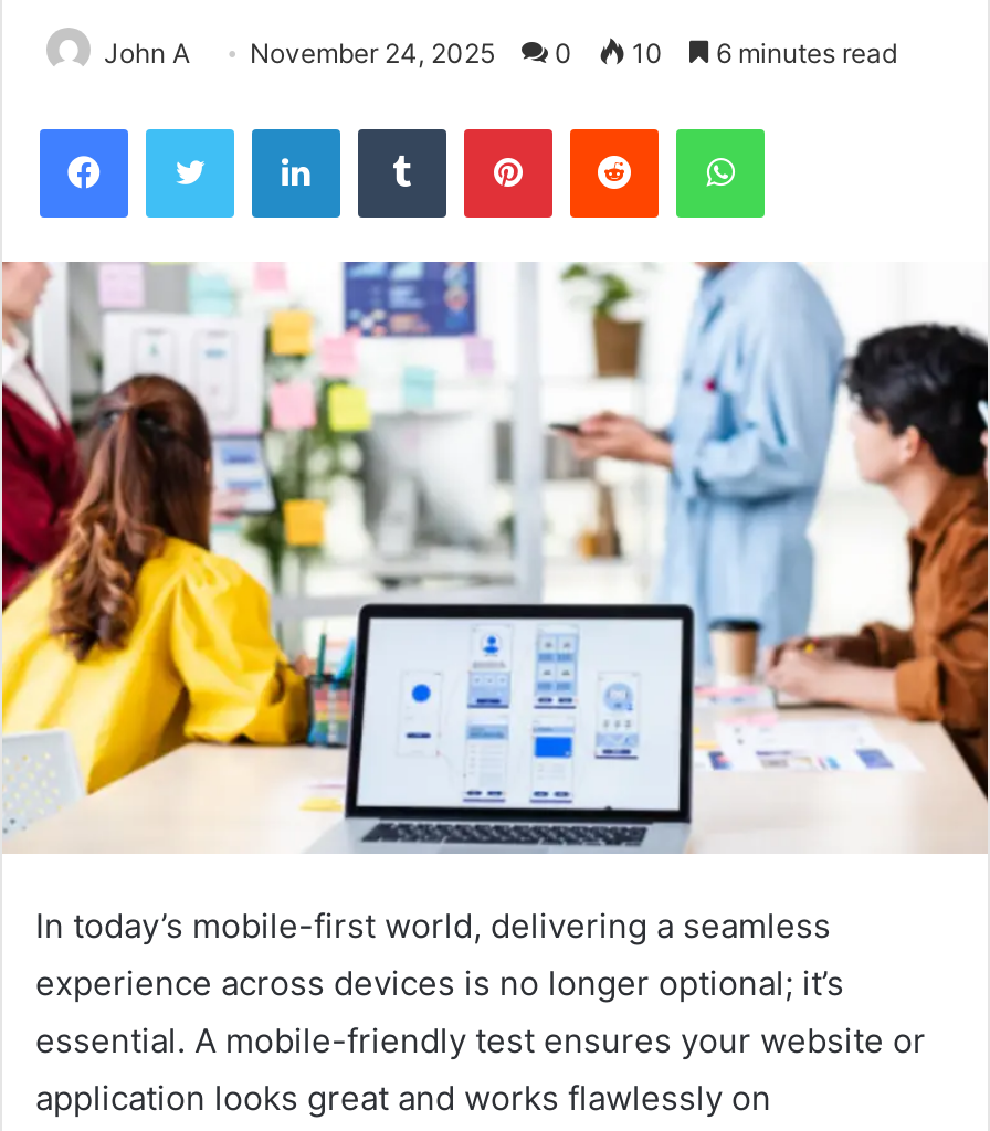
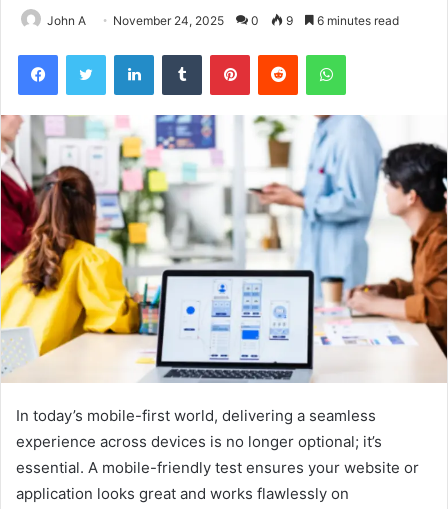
[104,36,897,69] John A November 24, 2025 0 10 6 minutes read -> [47,13,399,28] John A November 24, 2025 0 9 6 minutes read

